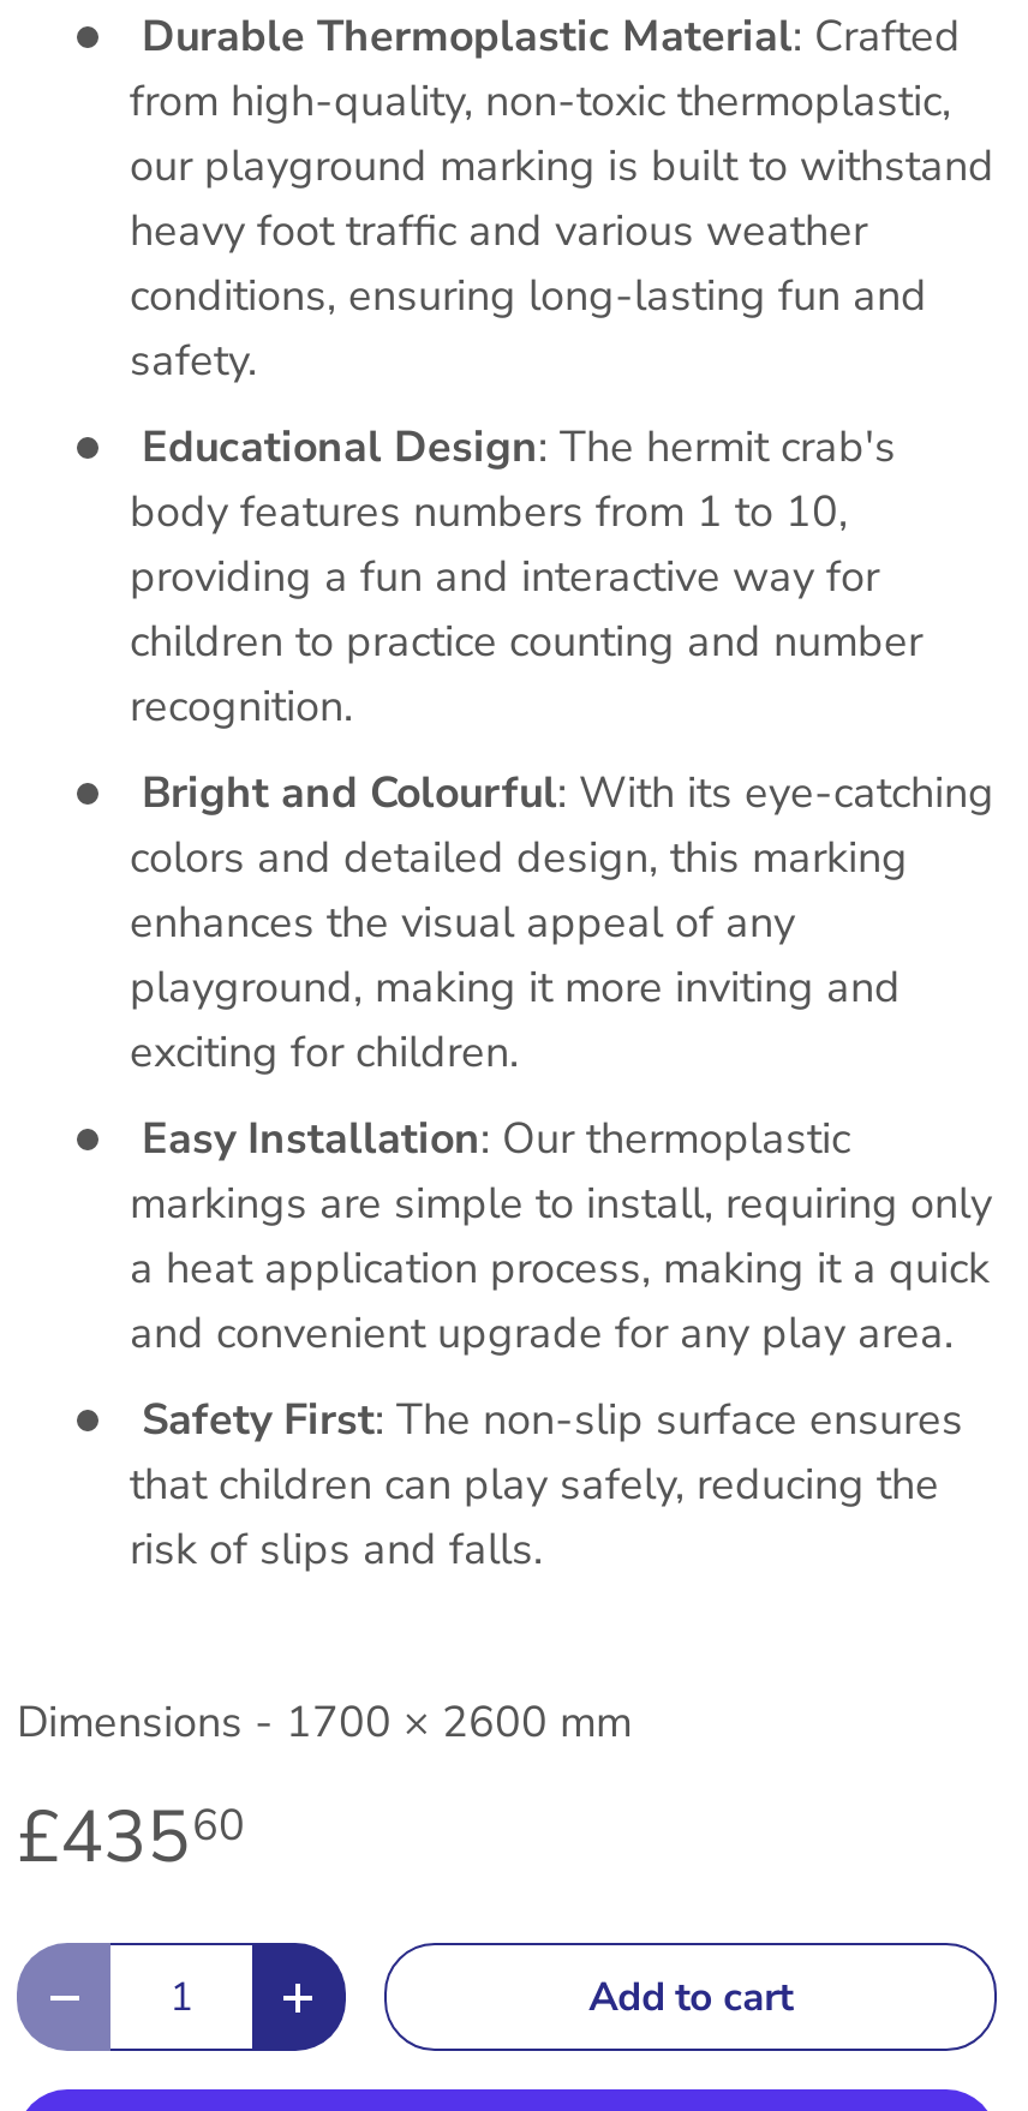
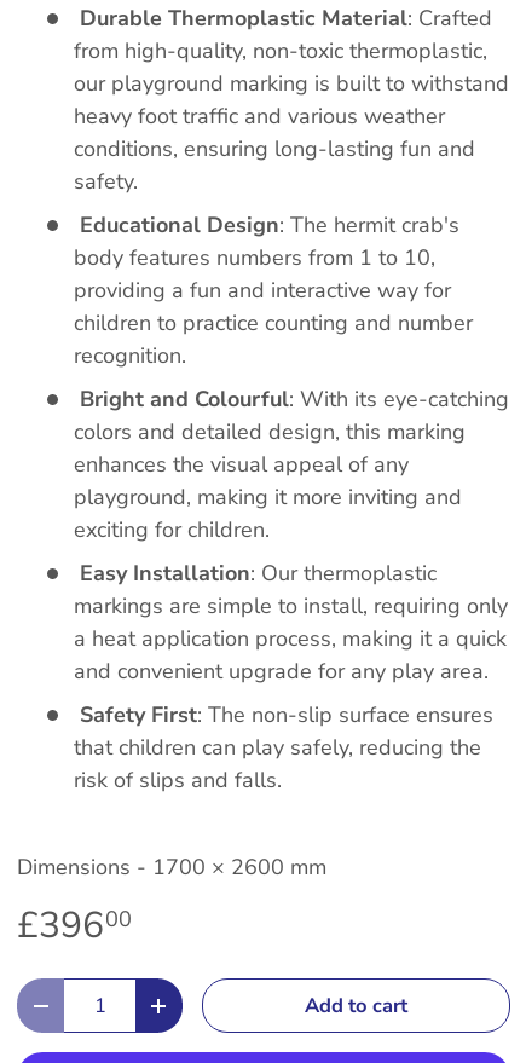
[17,1789,245,1888] £43560 -> [17,901,132,951] £39600

